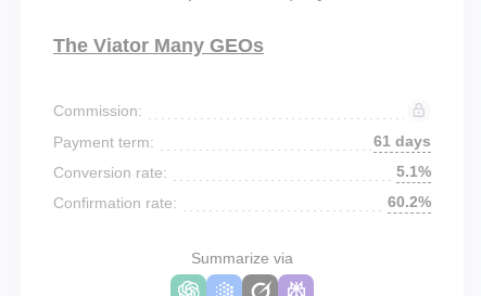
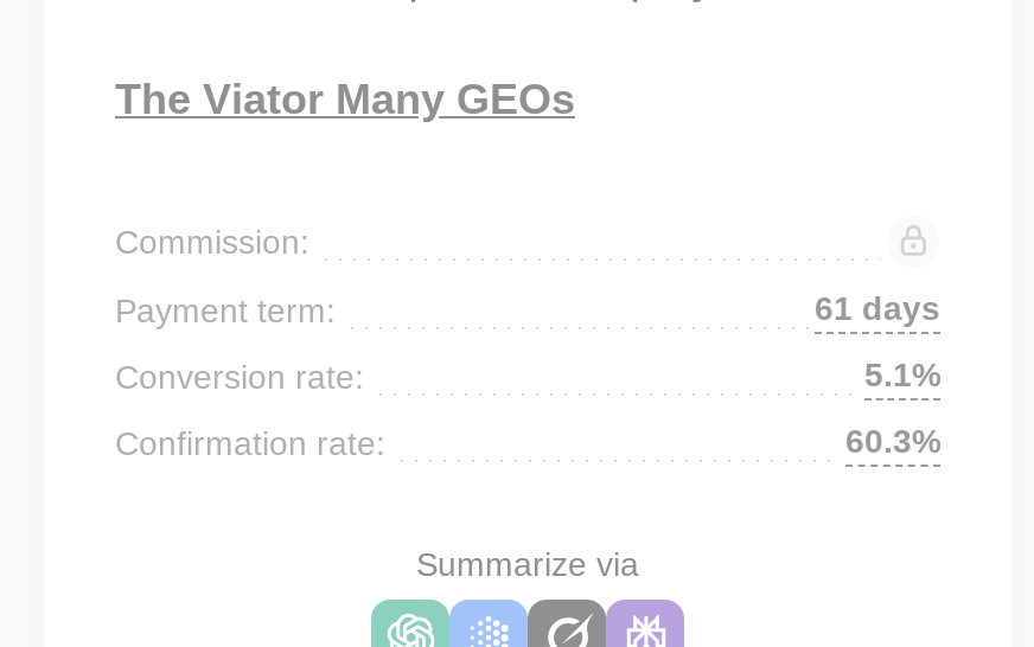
[388,193,431,210] 60.2% -> [845,422,940,460] 60.3%

